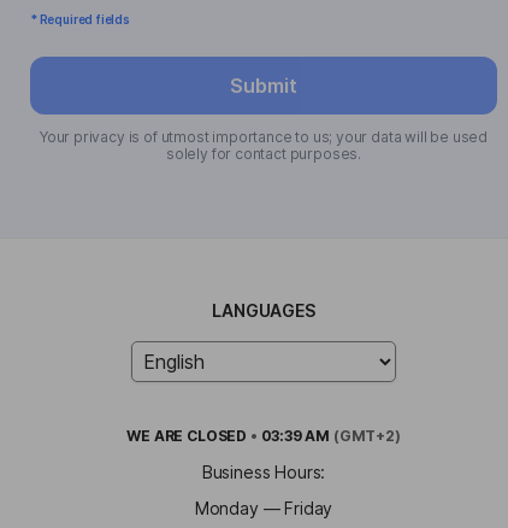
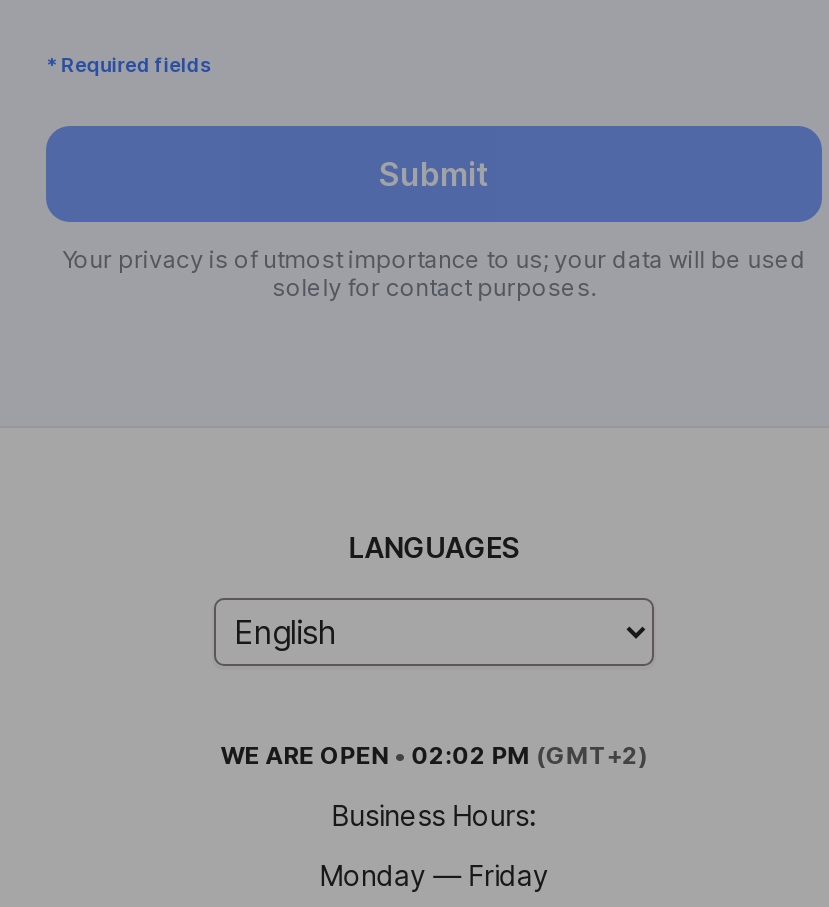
[127,426,400,444] WE ARE CLOSED • 03:39 AM (GMT+2) -> [220,739,648,769] WE ARE OPEN • 02:02 PM (GMT+2)

